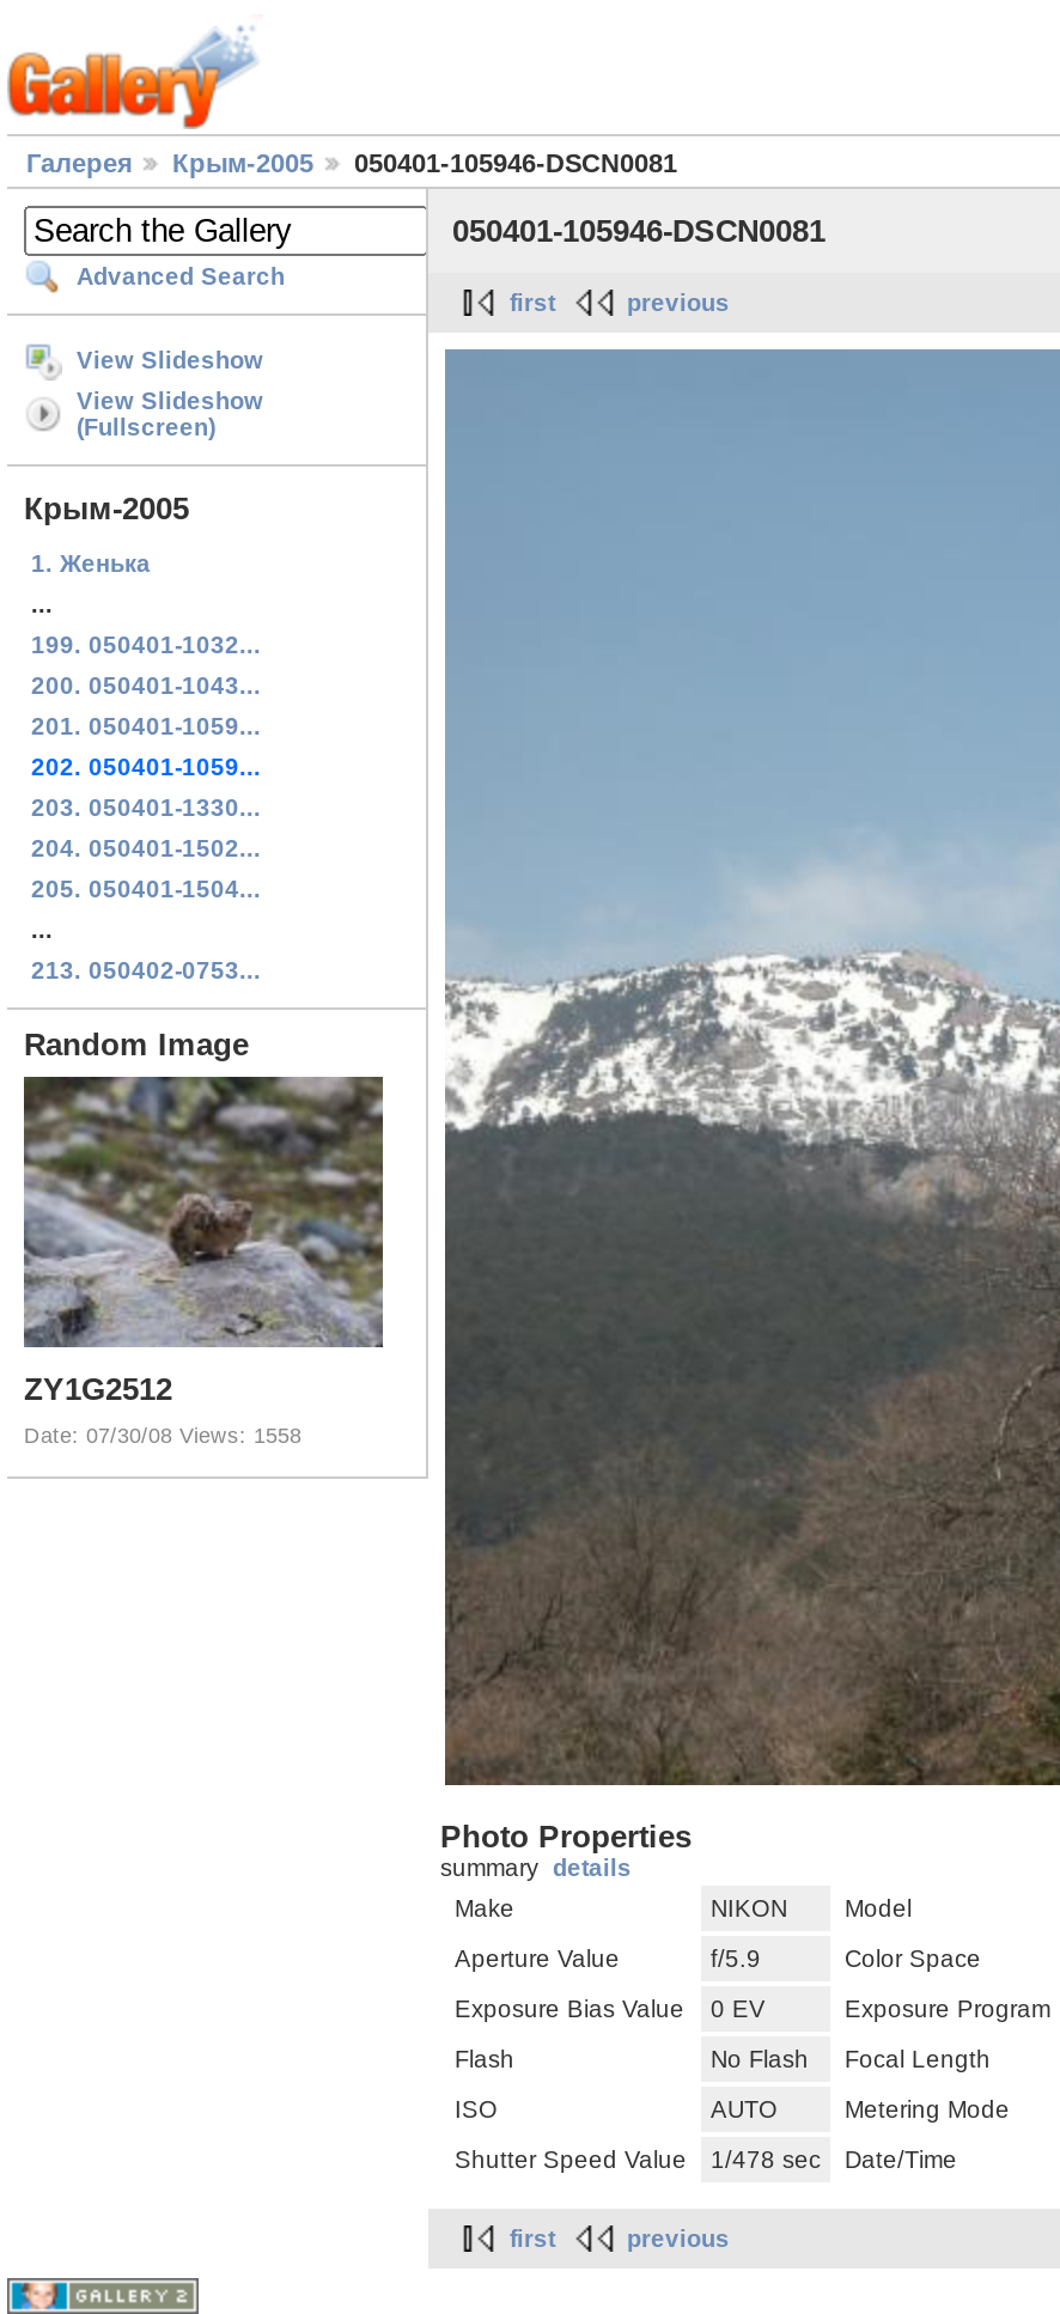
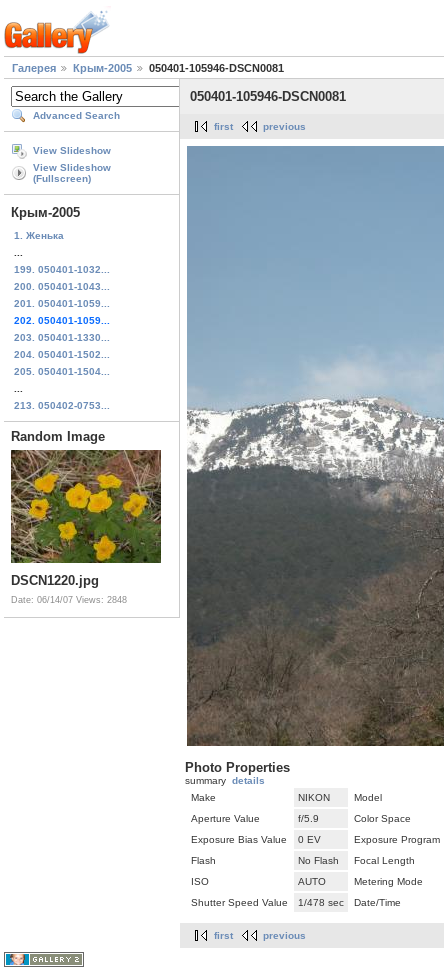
[22,1074,385,1406] [image] | ZY1G2512 -> [10,449,162,588] [image] | DSCN1220.jpg
[24,1424,301,1448] Date: 07/30/08 Views: 1558 -> [11,595,127,605] Date: 06/14/07 Views: 2848

